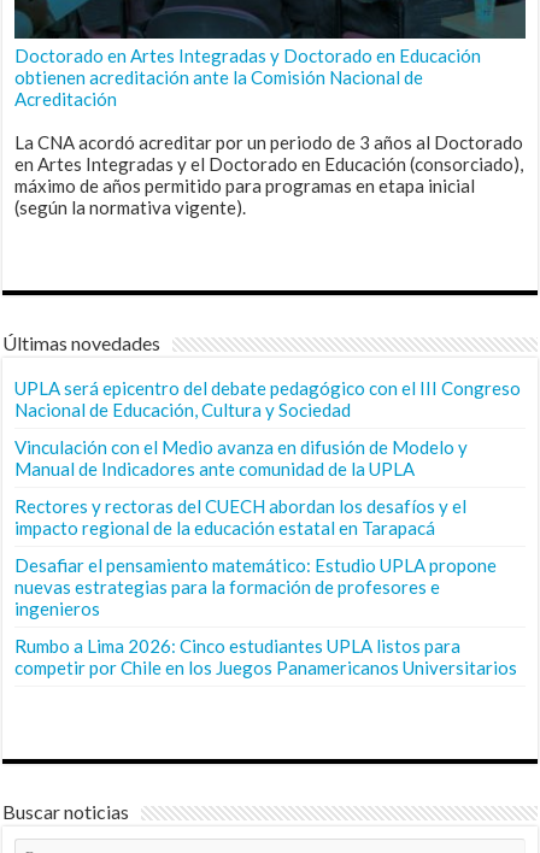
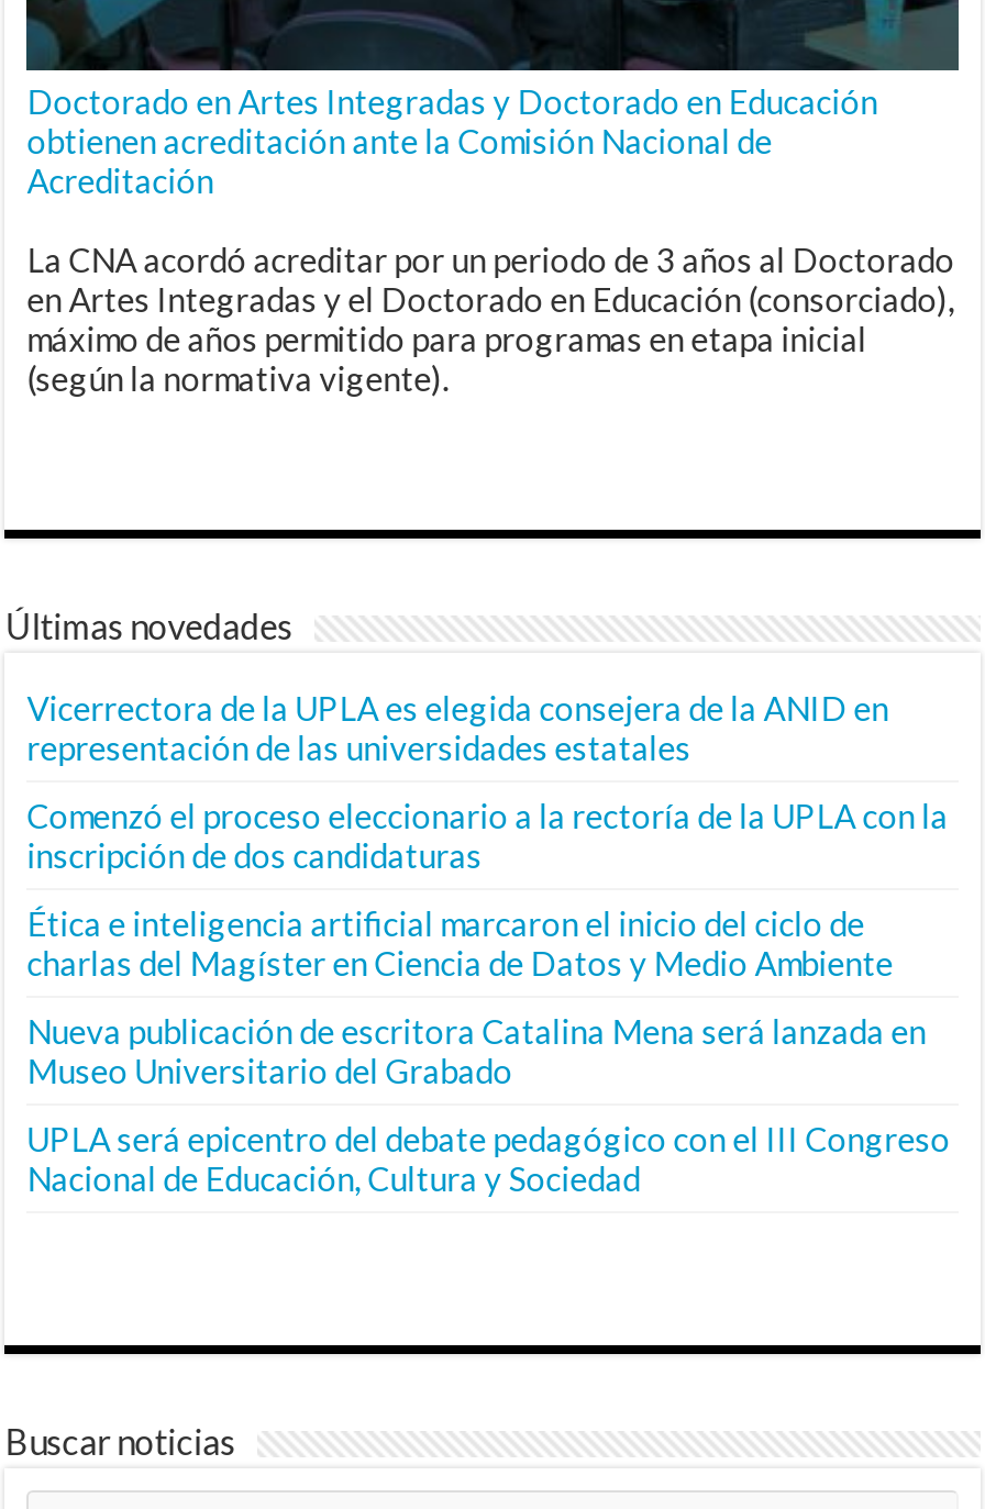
none -> [27,687,948,1089] Vicerrectora de la UPLA es elegida consejera de la ANID en | representación de las universidades estatales | Comenzó el proceso eleccionario a la rectoría de la UPLA con la | inscripción de dos candidaturas | Ética e inteligencia artificial marcaron el inicio del ciclo de | charlas del Magíster en Ciencia de Datos y Medio Ambiente | Nueva publicación de escritora Catalina Mena será lanzada en | Museo Universitario del Grabado
moved [15,377,521,420] -> [27,1118,950,1197]: UPLA será epicentro del debate pedagógico con el III Congreso | Nacional de Educación, Cultura y Sociedad
[15,436,517,678] Vinculación con el Medio avanza en difusión de Modelo y | Manual de Indicadores ante comunidad de la UPLA | Rectores y rectoras del CUECH abordan los desafíos y el | impacto regional de la educación estatal en Tarapacá | Desafiar el pensamiento matemático: Estudio UPLA propone | nuevas estrategias para la formación de profesores e | ingenieros | Rumbo a Lima 2026: Cinco estudiantes UPLA listos para | competir por Chile en los Juegos Panamericanos Universitarios -> none

